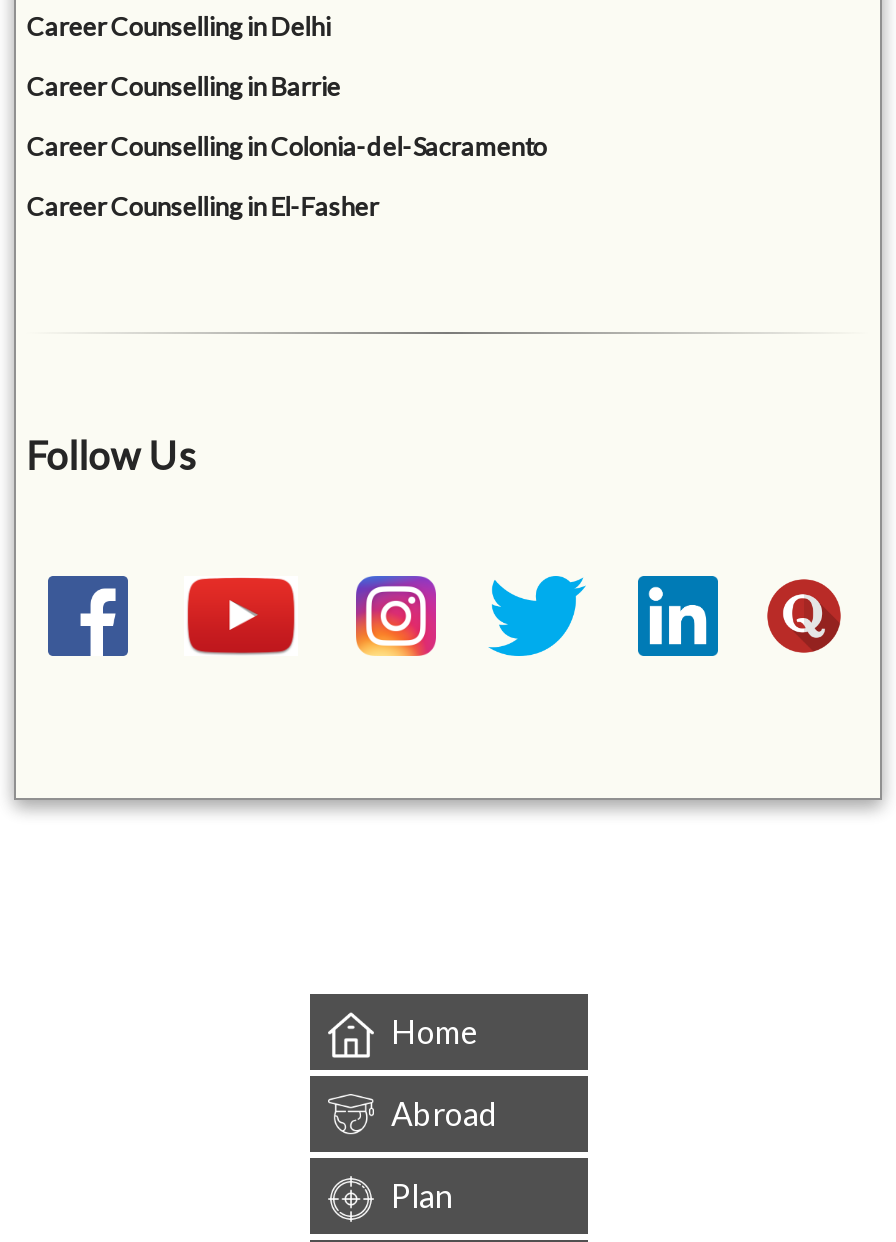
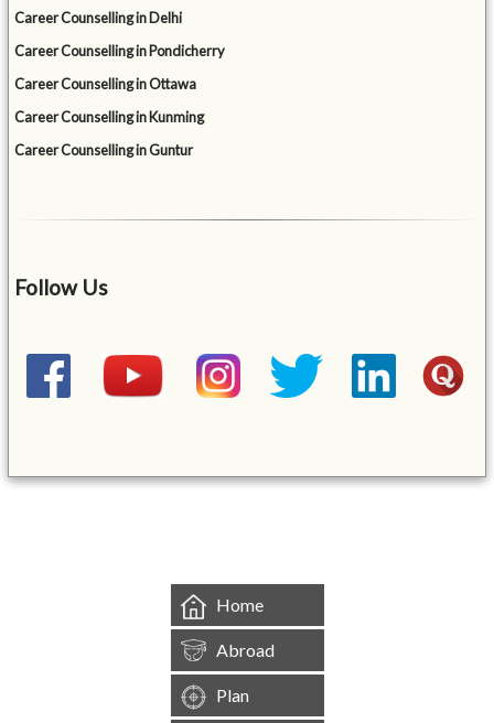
[26,71,546,223] Career Counselling in Barrie | Career Counselling in Colonia-del-Sacramento | Career Counselling in El-Fasher -> [15,42,225,159] Career Counselling in Pondicherry | Career Counselling in Ottawa | Career Counselling in Kunming | Career Counselling in Guntur

